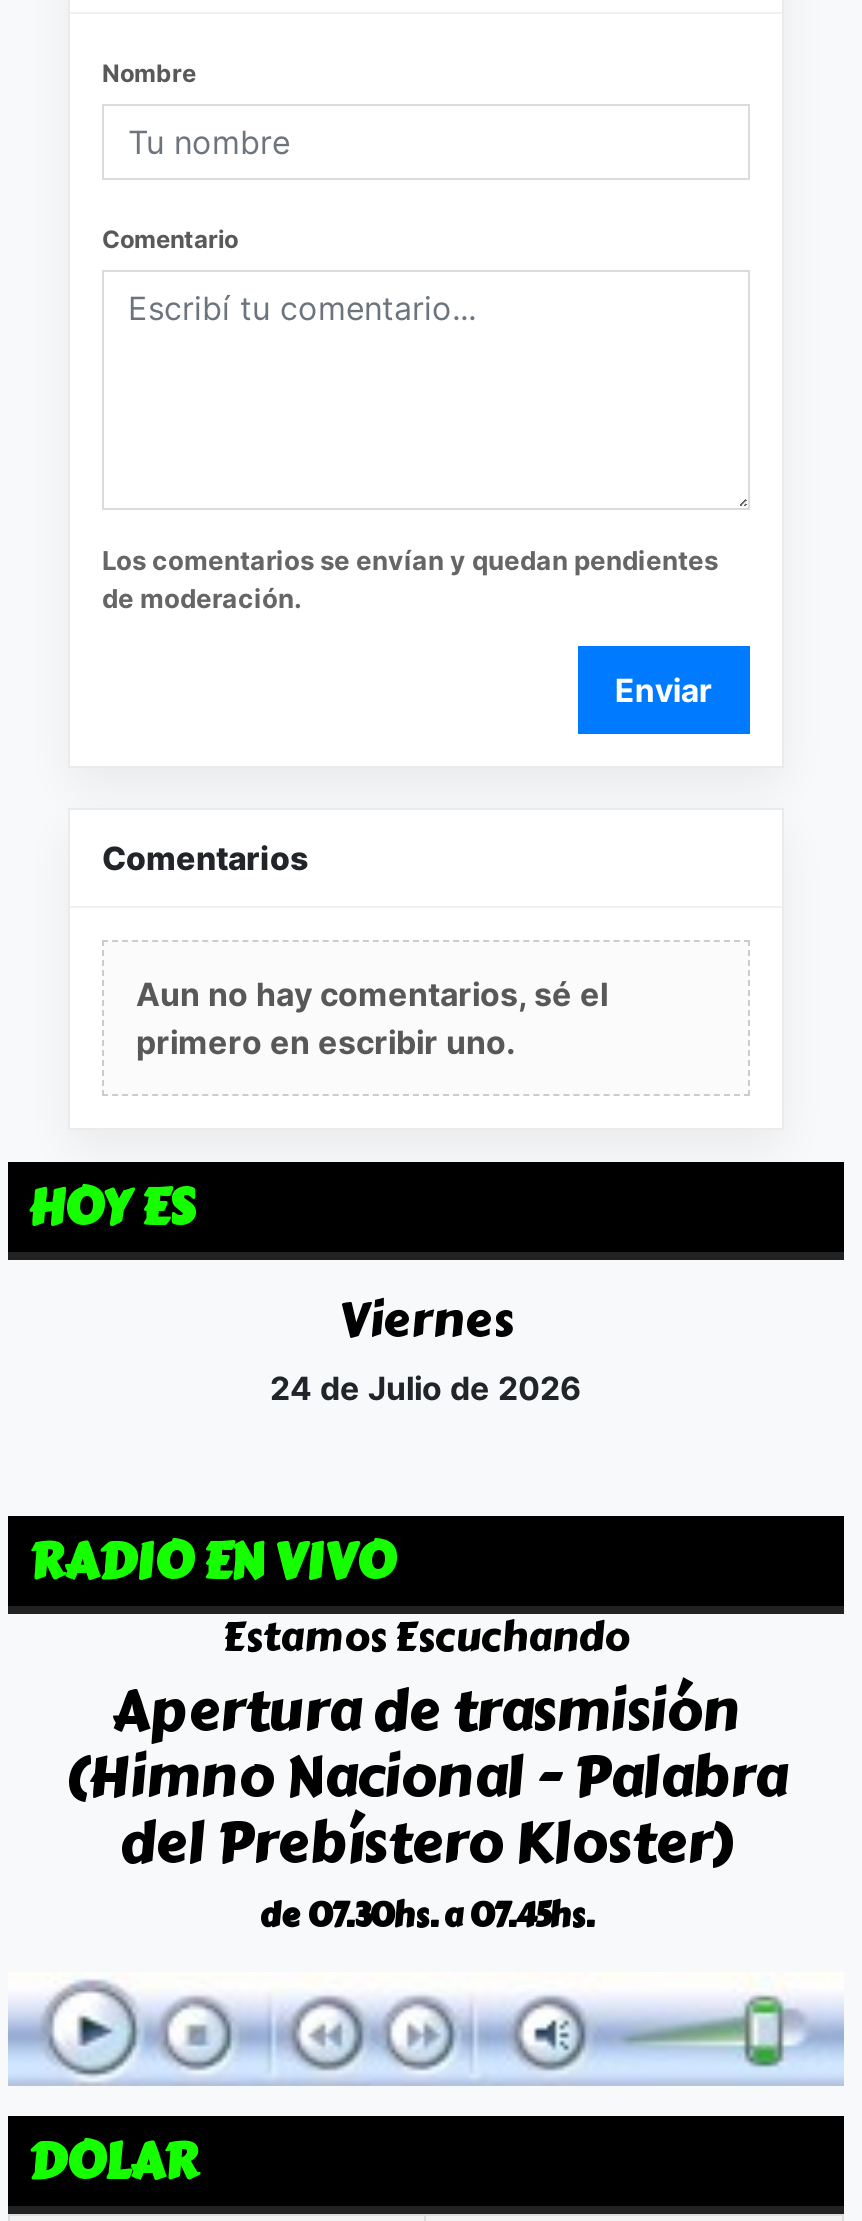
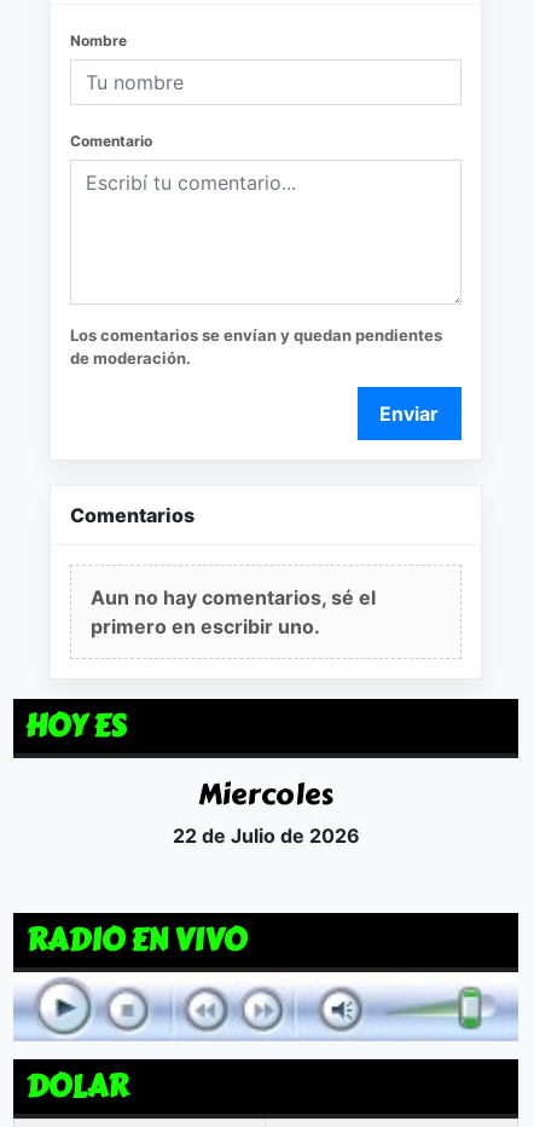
[270,1281,582,1407] Viernes | 24 de Julio de 2026 -> [172,771,359,847] Miercoles | 22 de Julio de 2026
[66,1605,786,1939] Estamos Escuchando | Apertura de trasmisión | (Himno Nacional - Palabra | del Prebístero Kloster) | de 07.30hs. a 07.45hs. -> none

